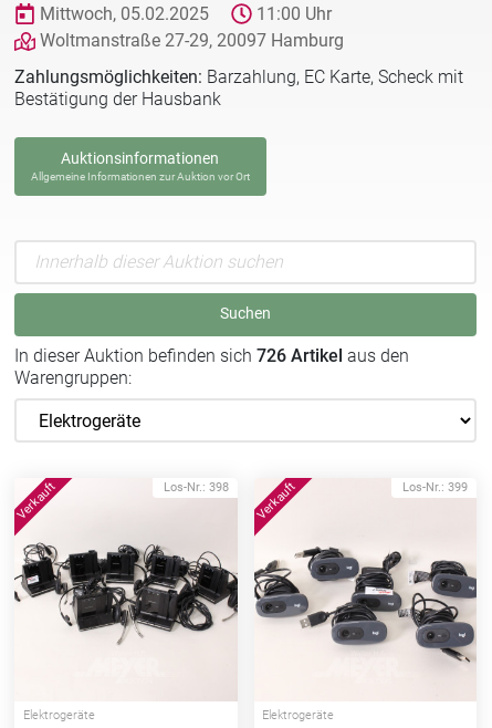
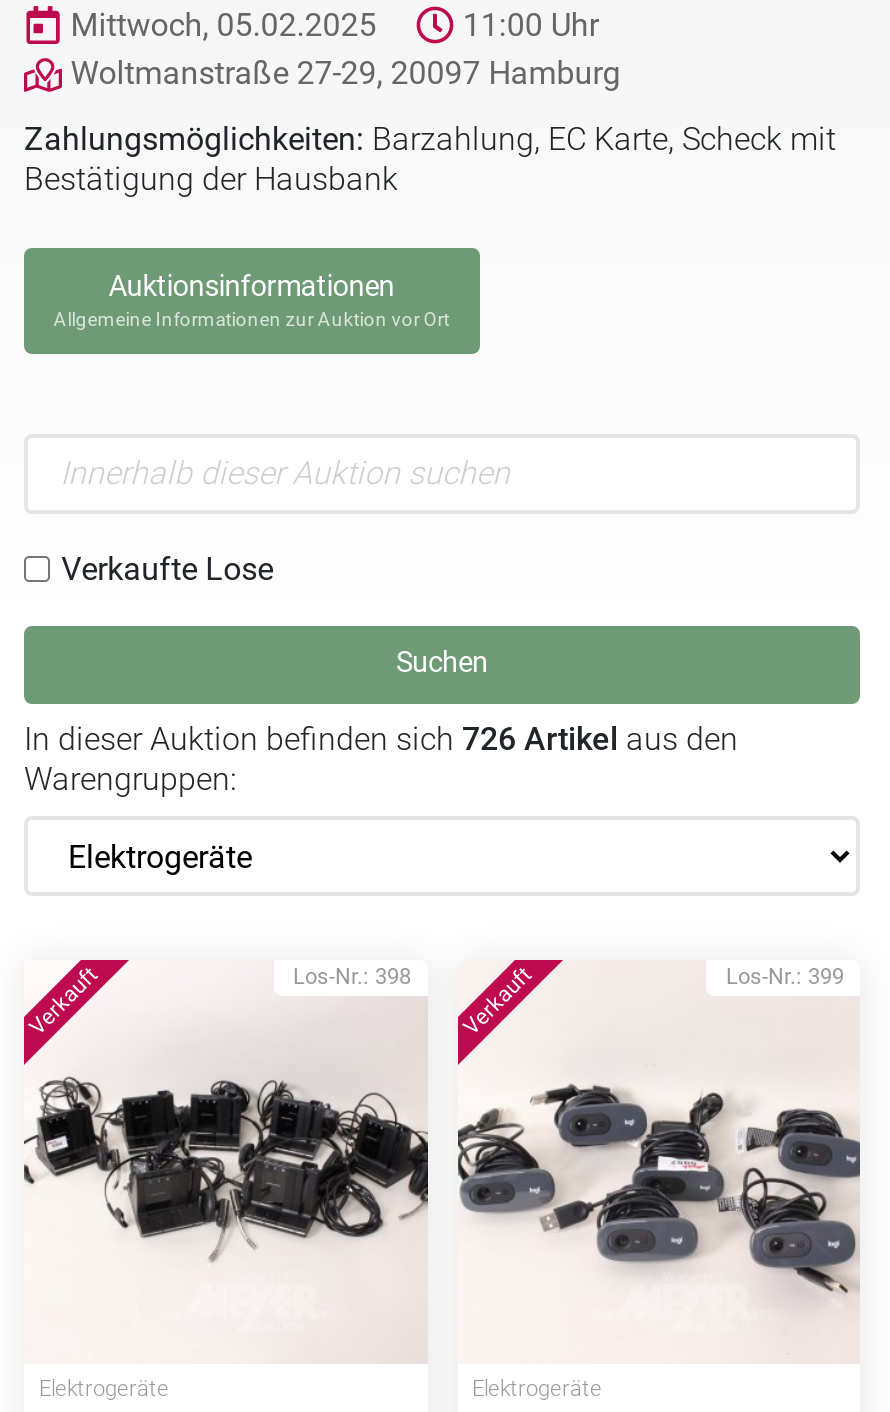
none -> [61,549,273,587] Verkaufte Lose

